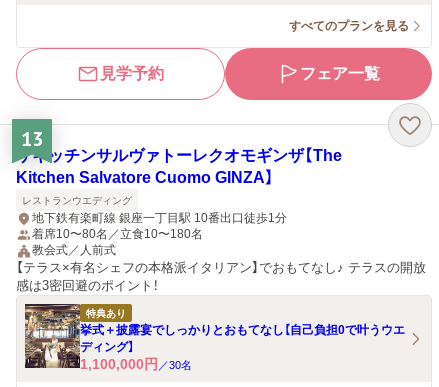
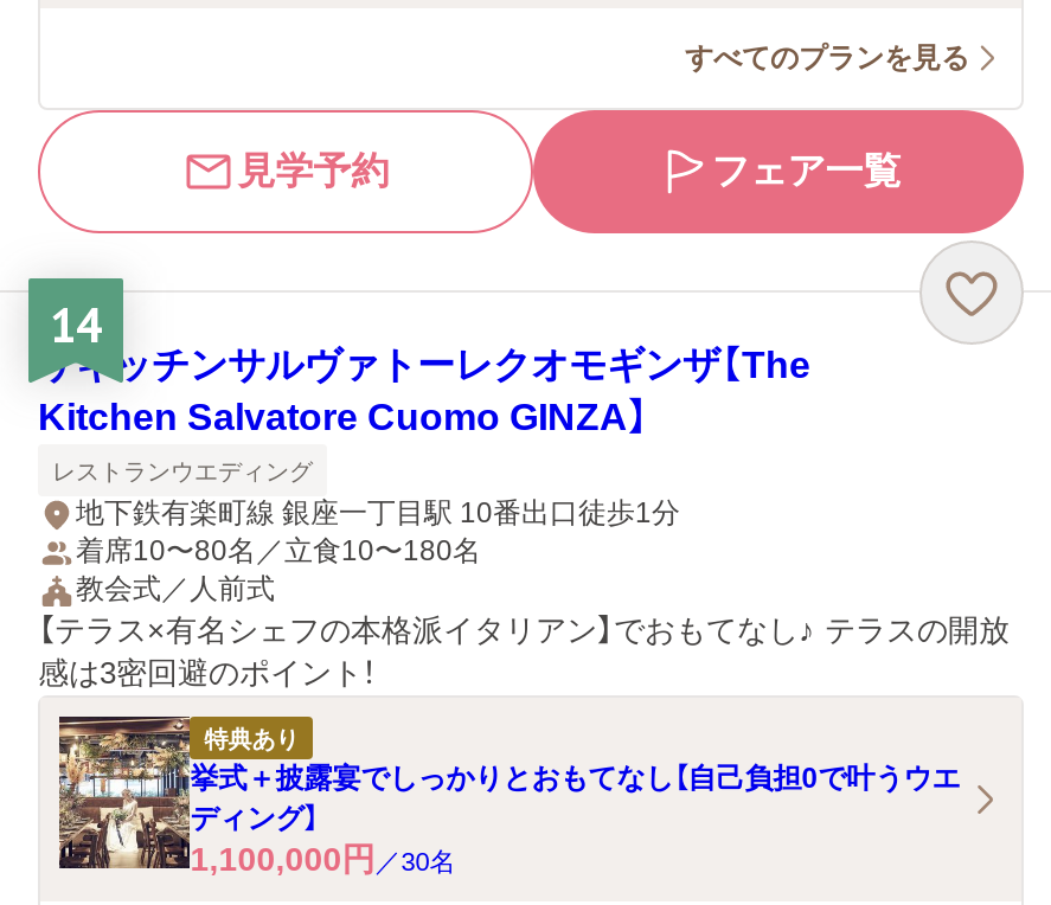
[21,126,43,152] 13 -> [50,295,102,357] 14

